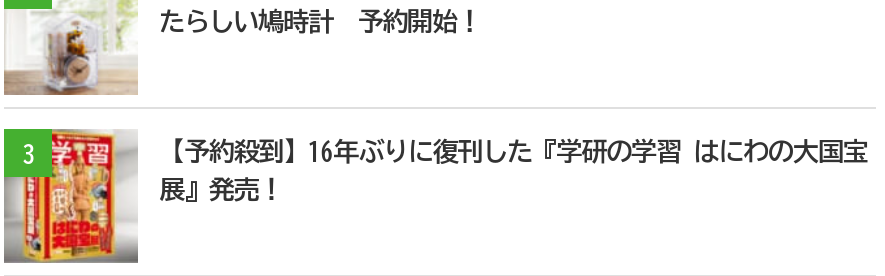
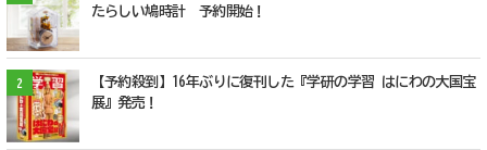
[23,140,33,164] 3 -> [17,76,23,89] 2

